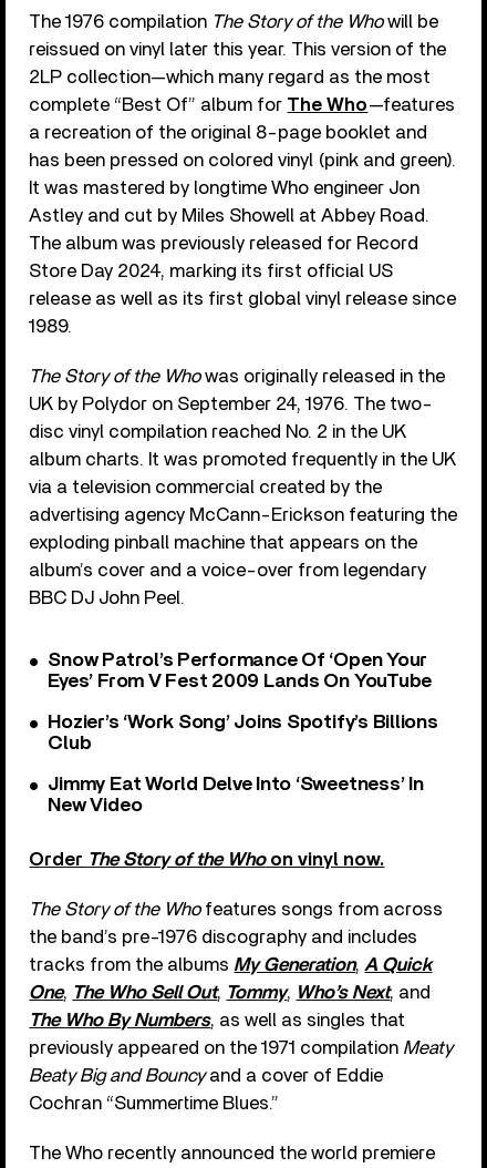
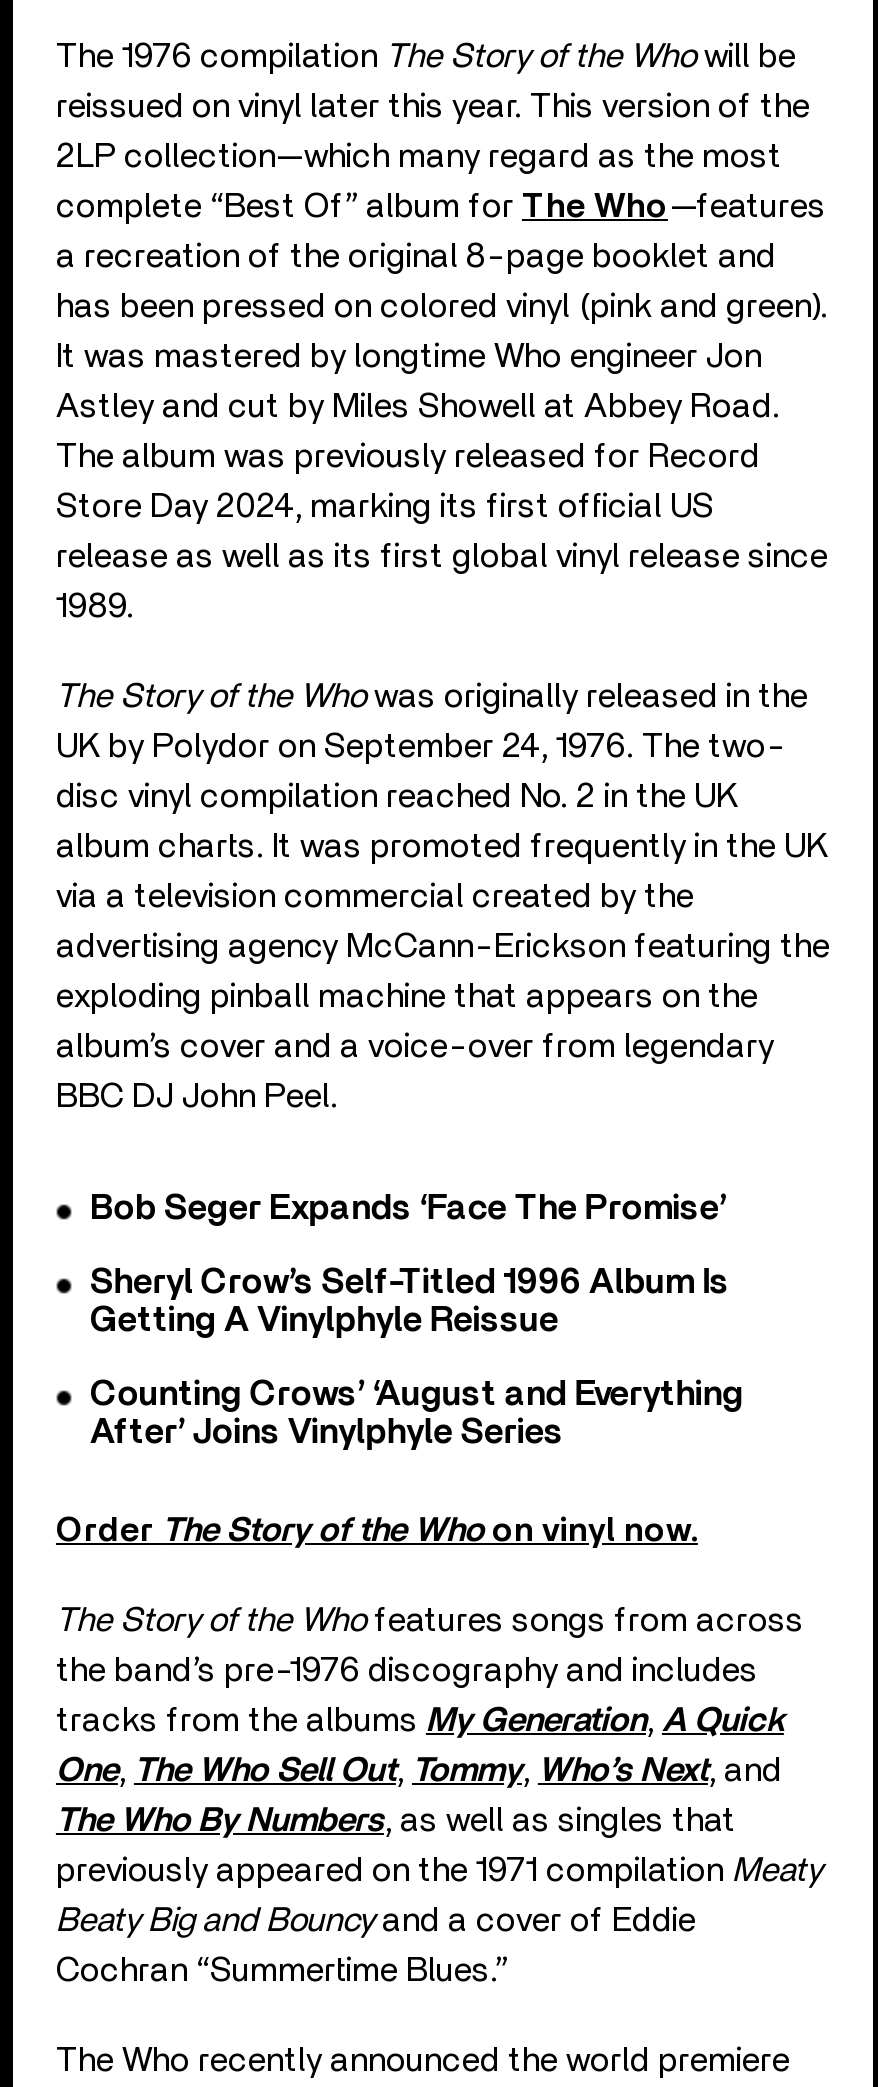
[48,650,432,691] Snow Patrol’s Performance Of ‘Open Your | Eyes’ From V Fest 2009 Lands On YouTube -> [90,1191,727,1227] Bob Seger Expands ‘Face The Promise’
[48,712,438,753] Hozier’s ‘Work Song’ Joins Spotify’s Billions | Club -> [90,1265,729,1339] Sheryl Crow’s Self-Titled 1996 Album Is | Getting A Vinylphyle Reissue
[48,774,423,815] Jimmy Eat World Delve Into ‘Sweetness’ In | New Video -> [90,1377,744,1451] Counting Crows’ ‘August and Everything | After’ Joins Vinylphyle Series

